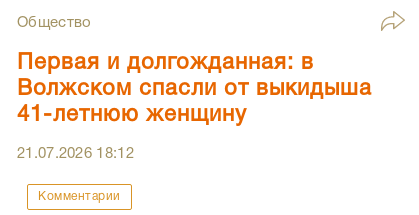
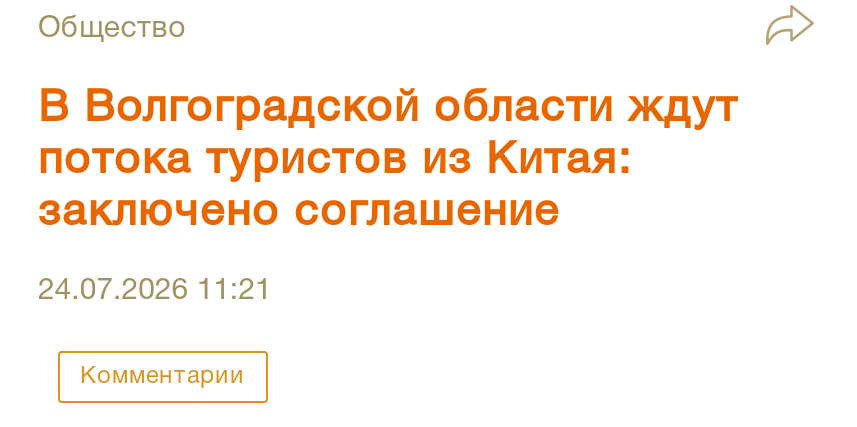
[17,53,372,125] Первая и долгожданная: в | Волжском спасли от выкидыша | 41-летнюю женщину -> [38,90,738,234] В Волгоградской области ждут | потока туристов из Китая: | заключено соглашение
[17,147,134,161] 21.07.2026 18:12 -> [38,278,272,306] 24.07.2026 11:21

